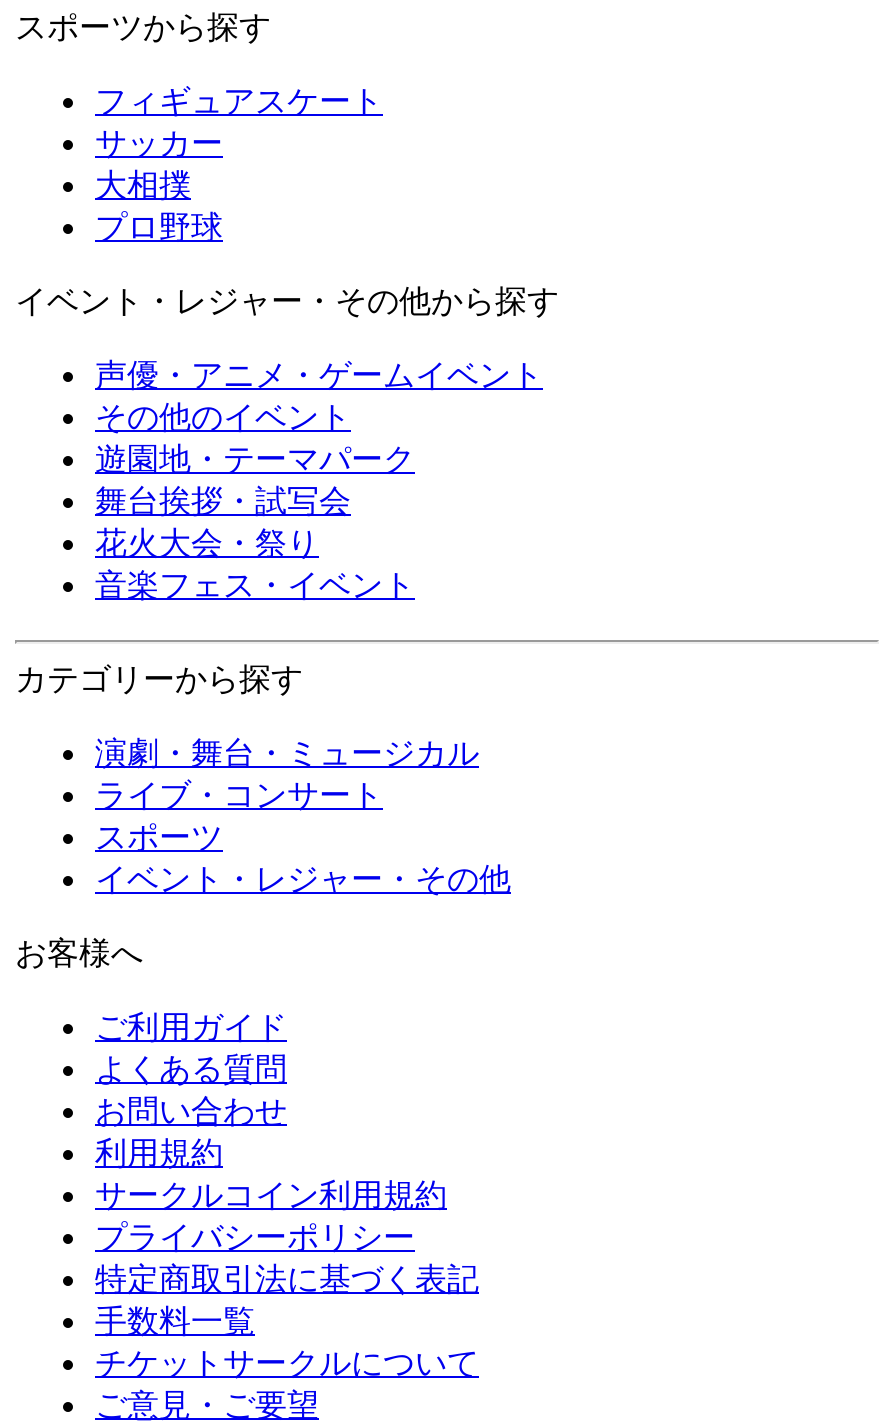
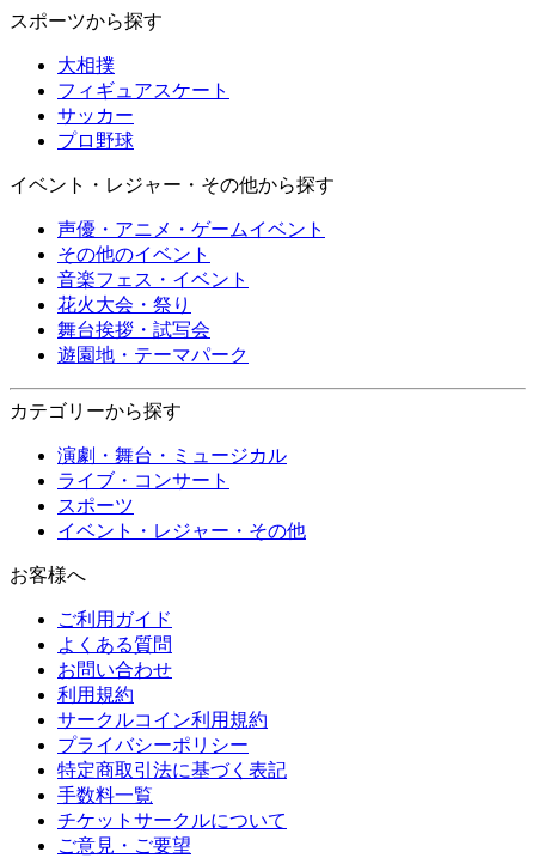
moved [95,84,383,160] -> [57,80,229,126]: フィギュアスケート | サッカー
moved [95,168,191,202] -> [57,55,115,76]: 大相撲
moved [95,442,415,560] -> [57,295,249,365]: 花火大会・祭り | 舞台挨拶・試写会 | 遊園地・テーマパーク
moved [95,568,415,602] -> [57,269,249,290]: 音楽フェス・イベント

